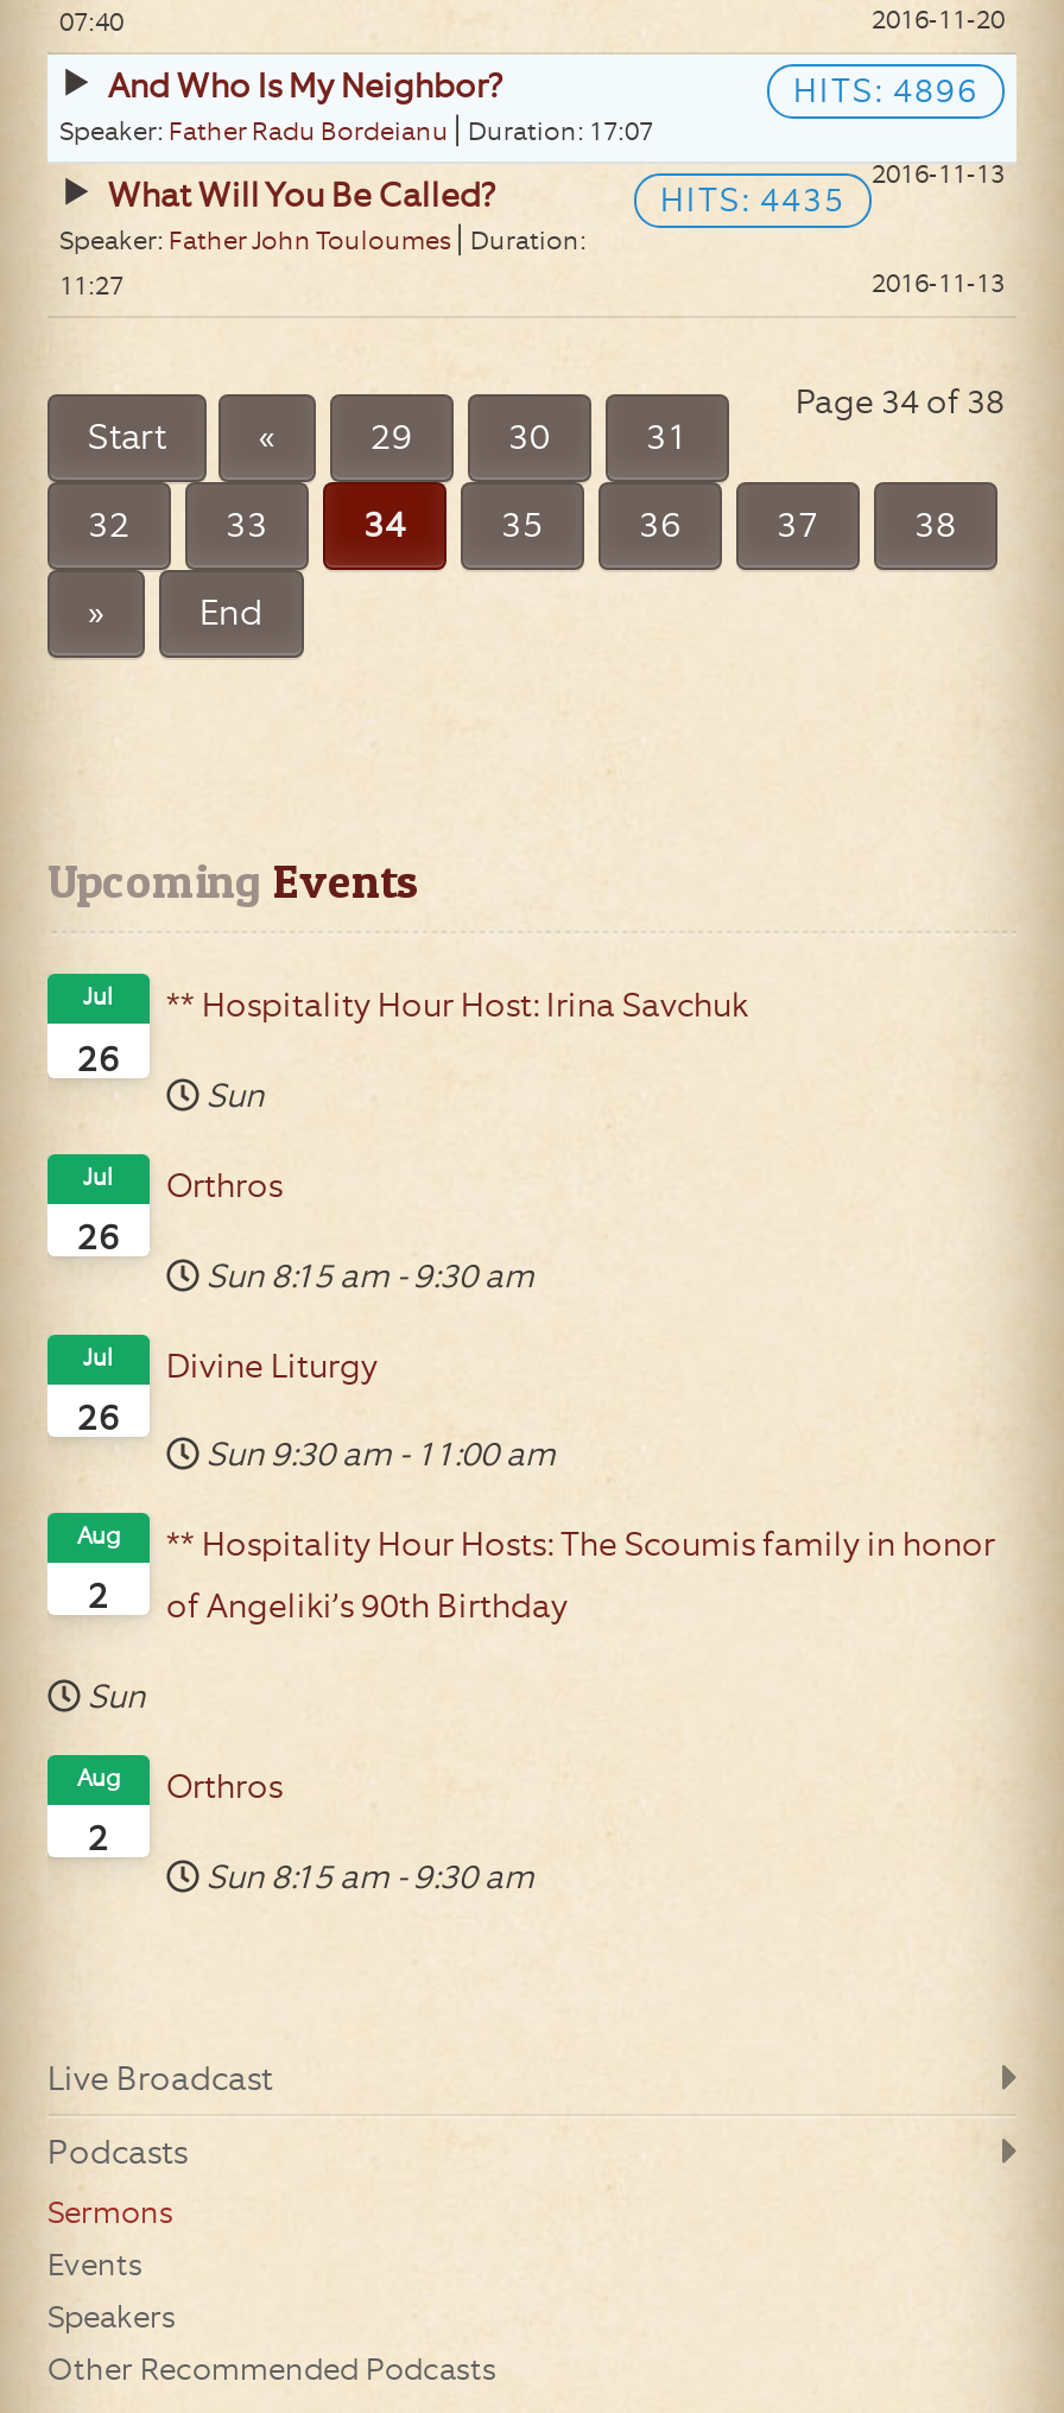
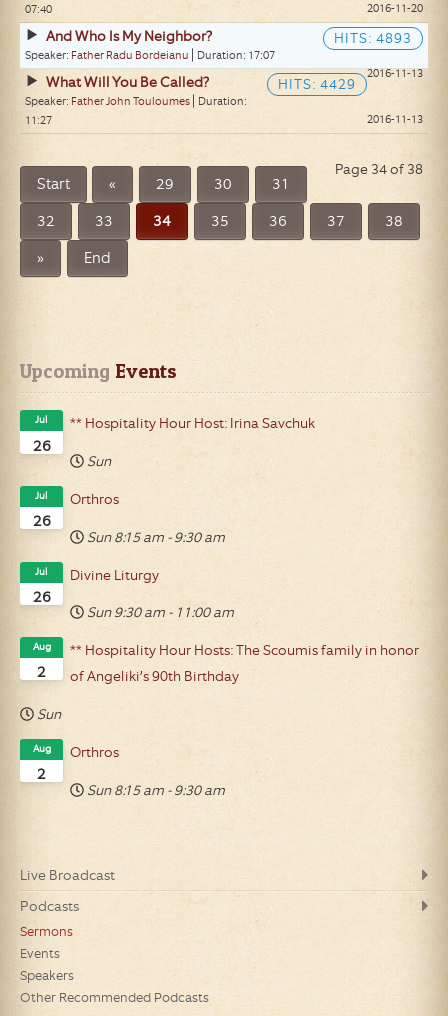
[793,70,978,113] HITS: 4896 -> [334,29,412,47] HITS: 4893
[660,179,845,222] HITS: 4435 -> [278,75,356,93] HITS: 4429

